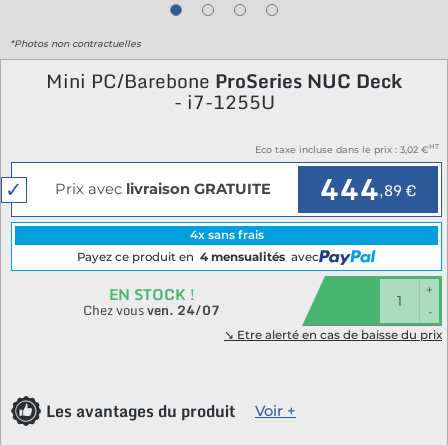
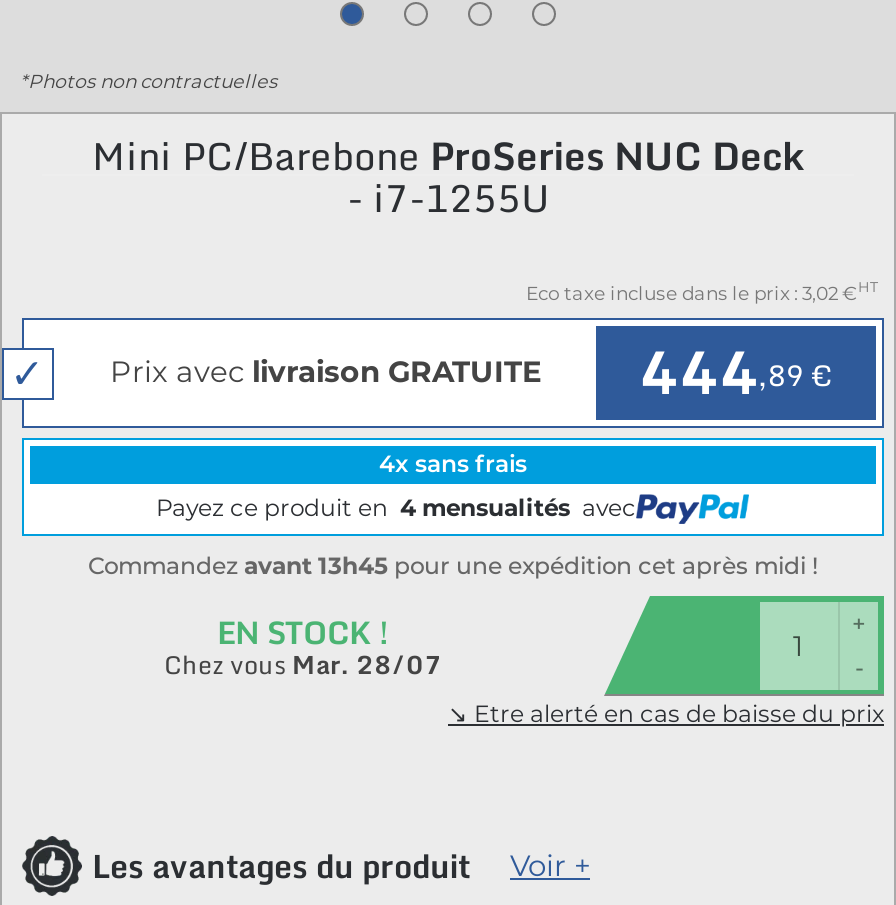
none -> [88,551,818,579] Commandez avant 13h45 pour une expédition cet après midi !
[83,299,220,319] Chez vous ven. 24/07 -> [164,643,442,683] Chez vous Mar. 28/07

